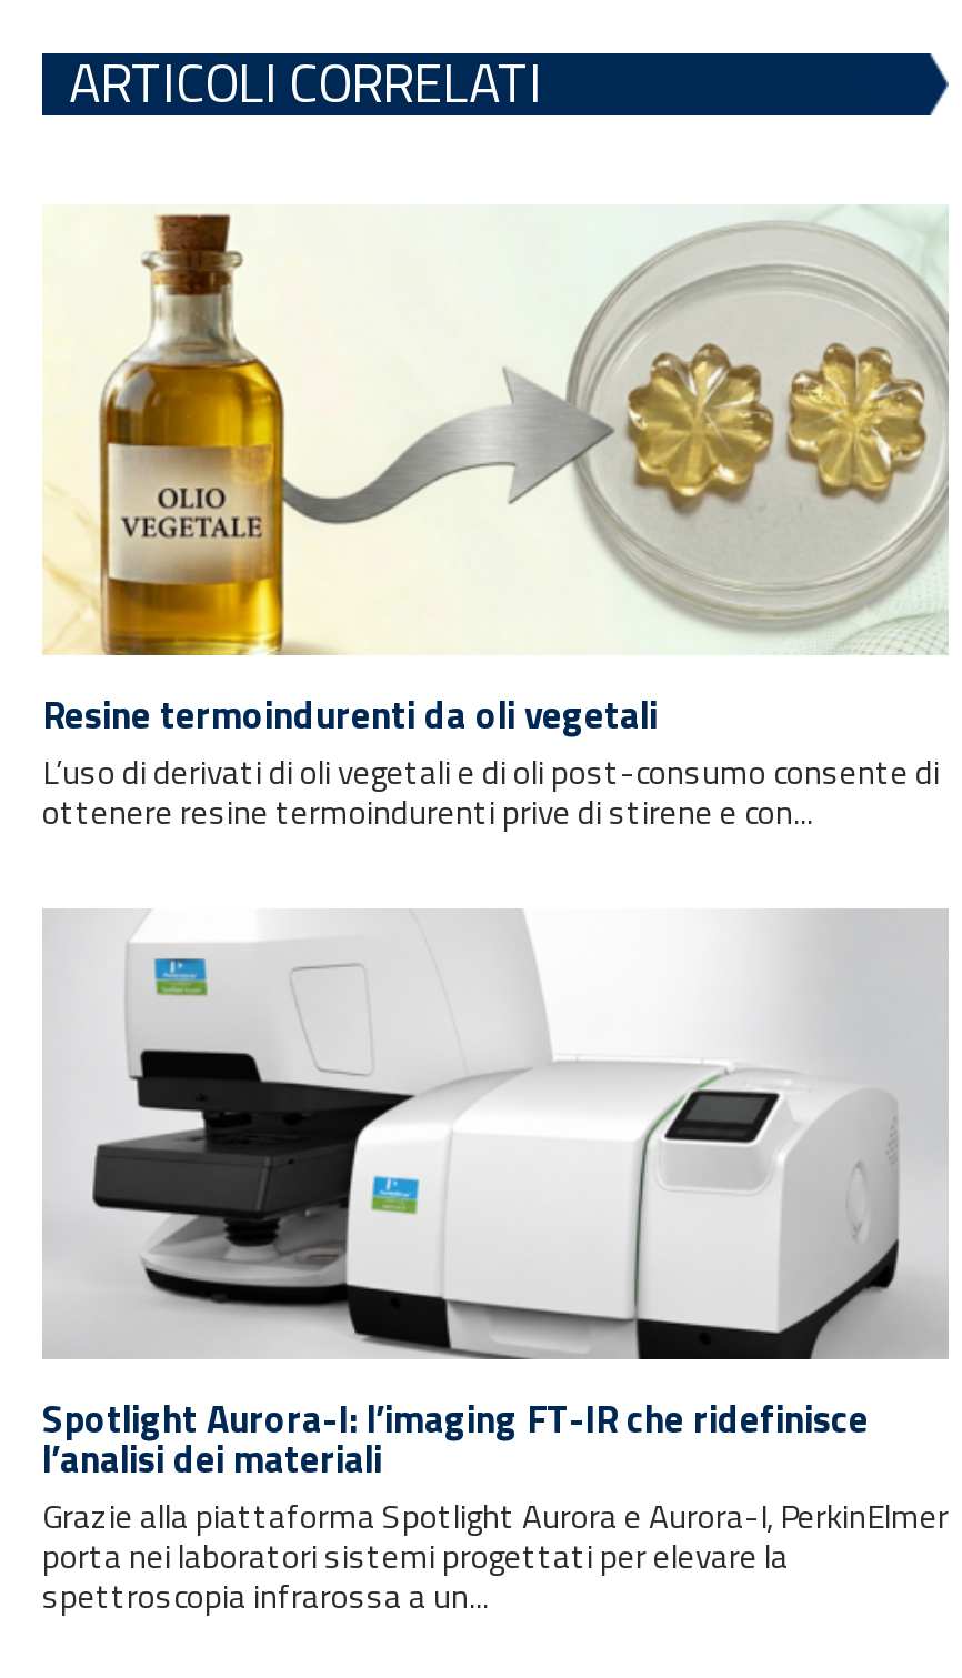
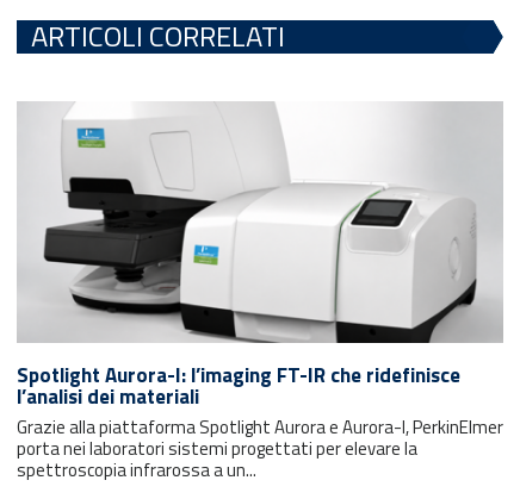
[42,209,949,838] [image] | Resine termoindurenti da oli vegetali | L’uso di derivati di oli vegetali e di oli post-consumo consente di | ottenere resine termoindurenti prive di stirene e con... -> none

